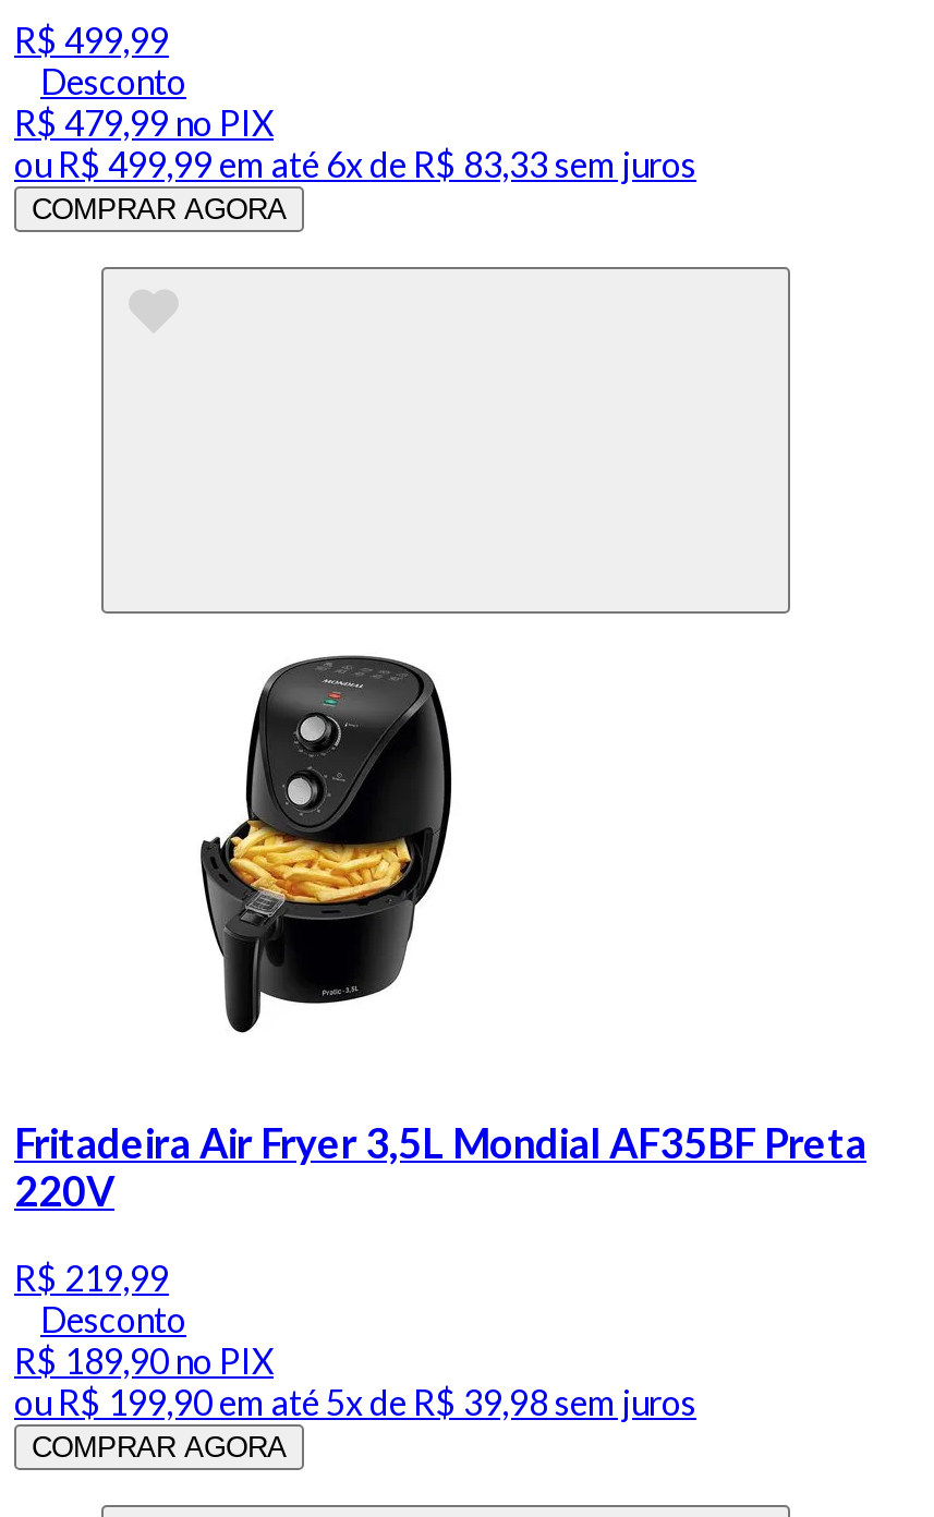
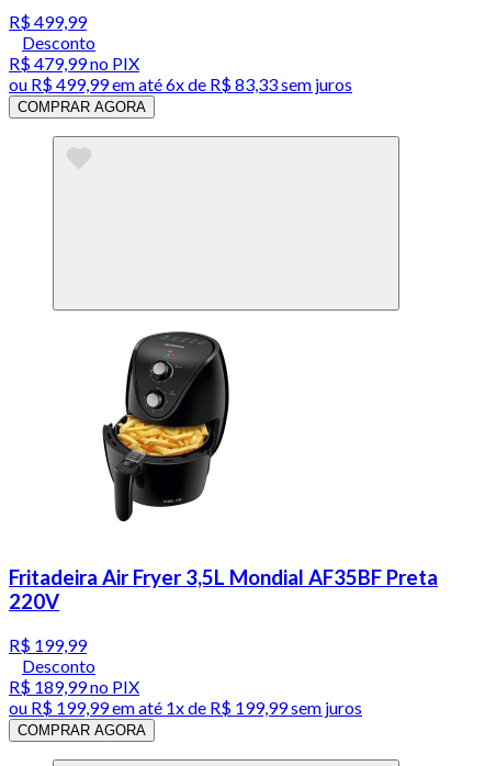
[14,1256,169,1298] R$ 219,99 -> [9,634,87,655] R$ 199,99
[14,1339,274,1380] R$ 189,90no PIX -> [9,676,139,697] R$ 189,99no PIX
[14,1380,696,1422] ouR$ 199,90em até 5x de R$ 39,98 sem juros -> [9,697,362,717] ouR$ 199,99em até 1x de R$ 199,99 sem juros

